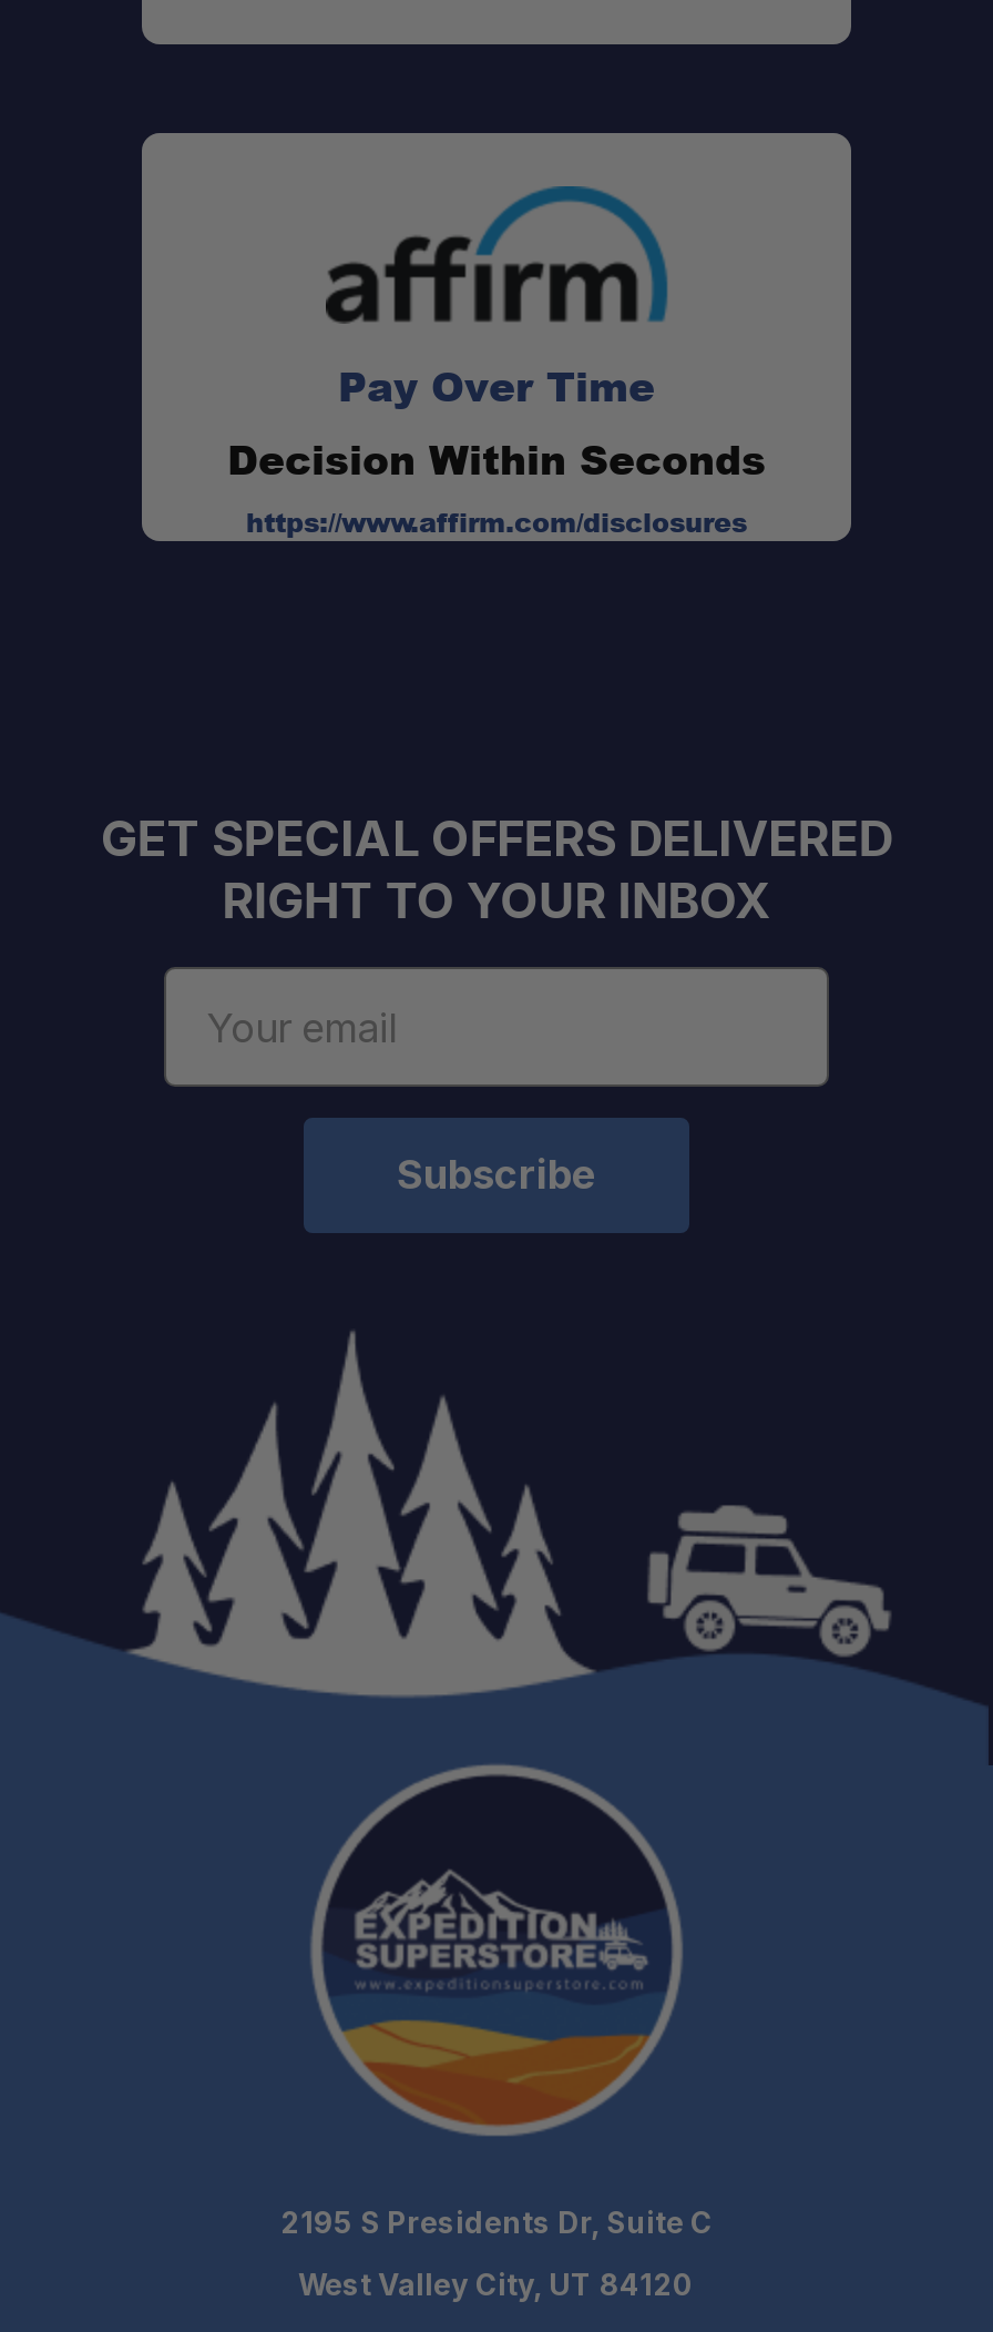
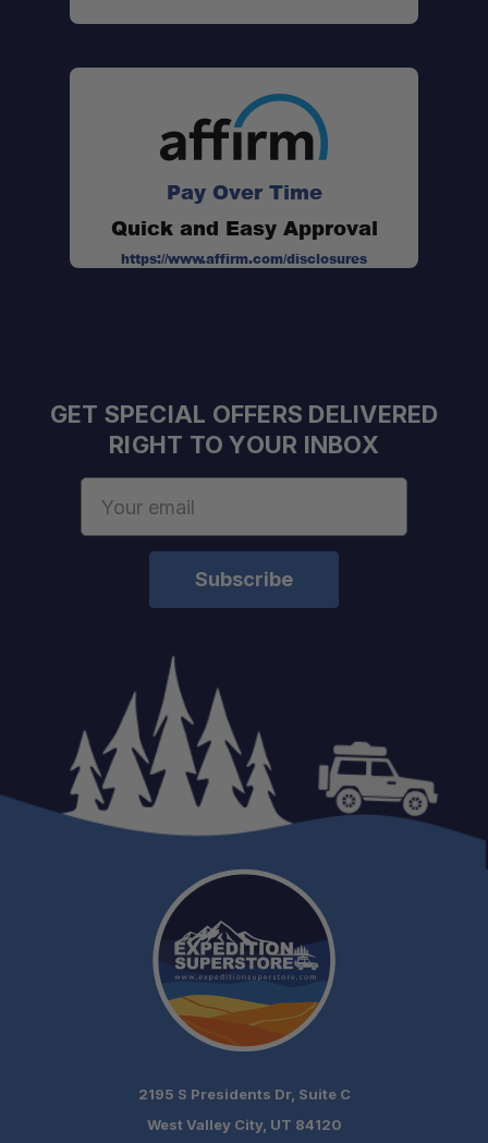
[227,430,766,488] Decision Within Seconds -> [111,214,377,242] Quick and Easy Approval

